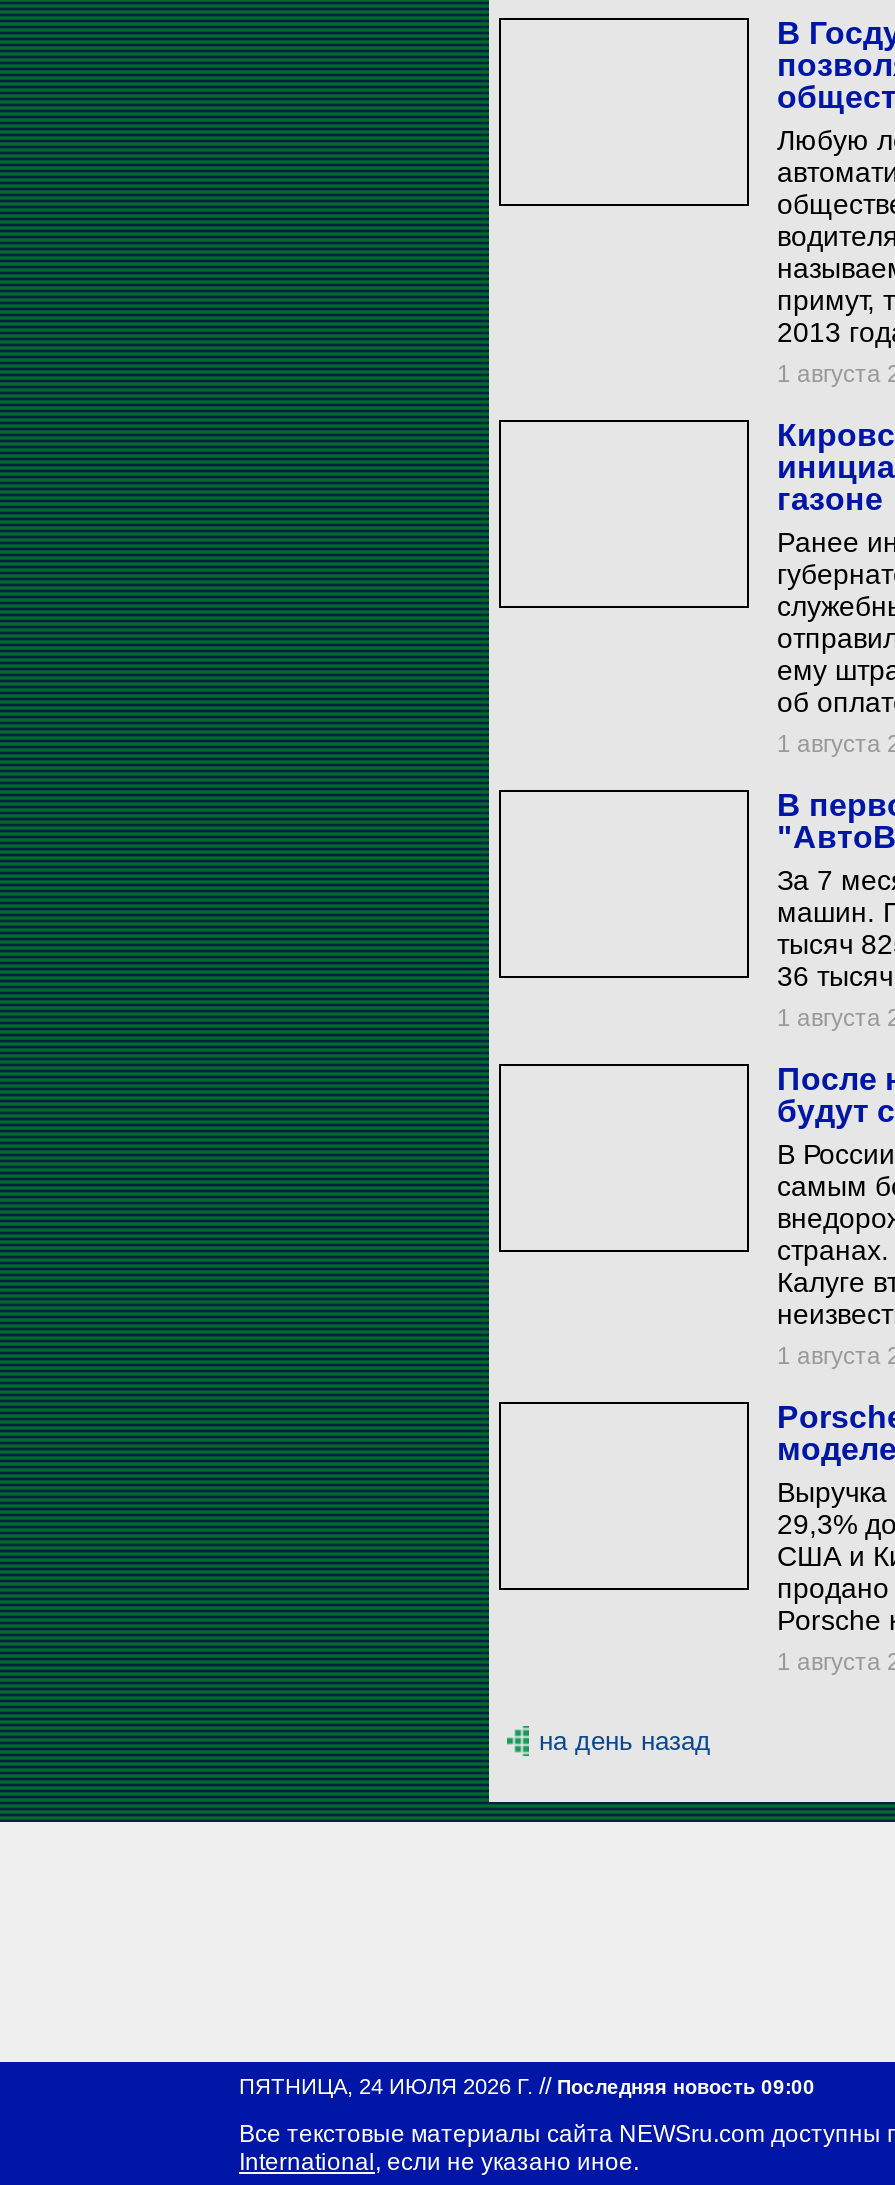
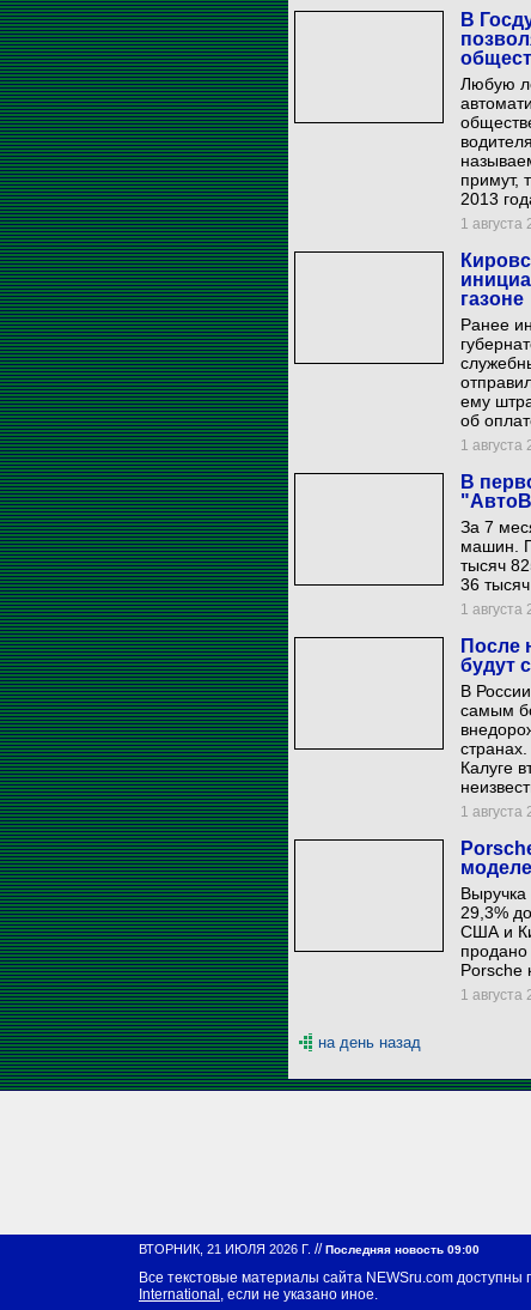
[239,2072,815,2100] ПЯТНИЦА, 24 ИЮЛЯ 2026 Г. // Последняя новость 09:00 -> [139,1241,480,1257] ВТОРНИК, 21 ИЮЛЯ 2026 Г. // Последняя новость 09:00

